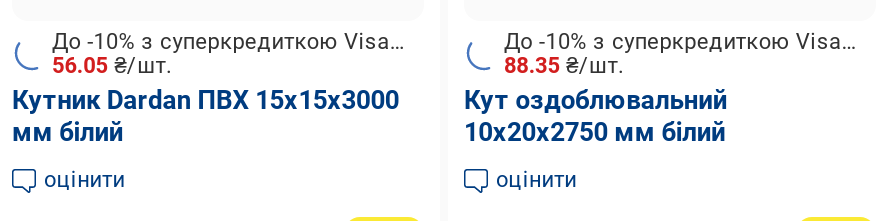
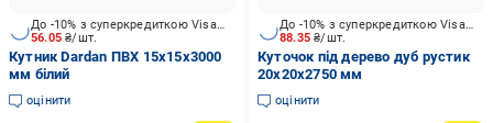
[464,85,727,147] Кут оздоблювальний | 10x20x2750 мм білий -> [257,48,470,82] Куточок під дерево дуб рустик | 20х20х2750 мм

